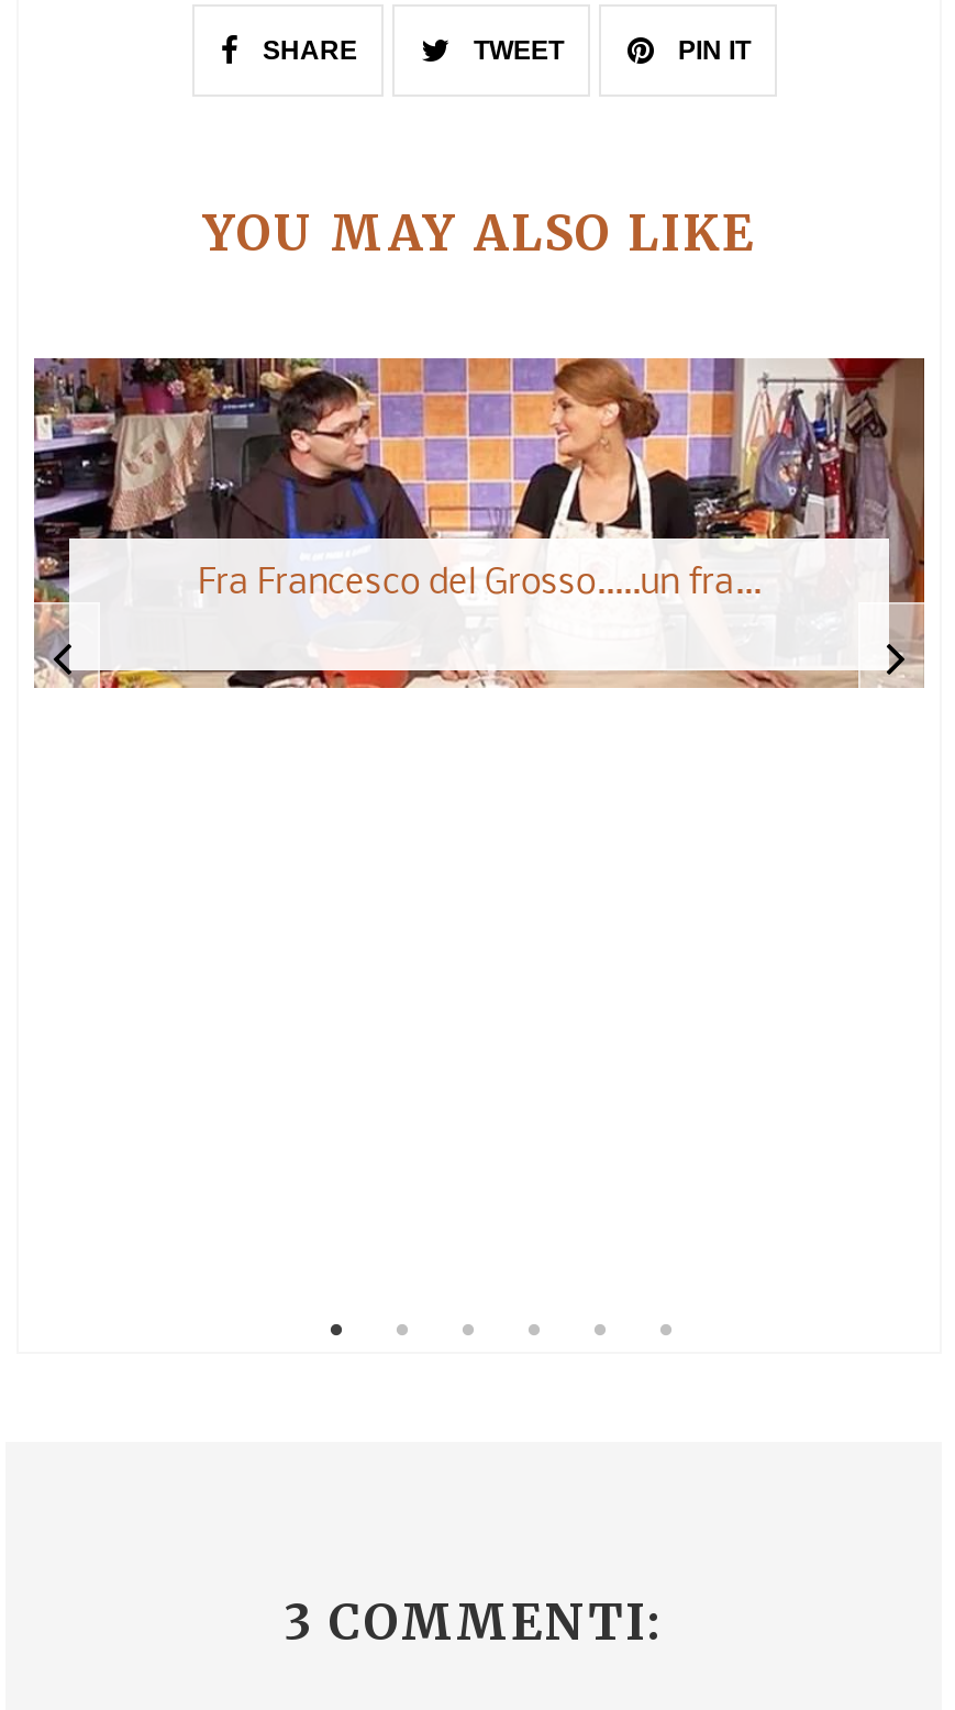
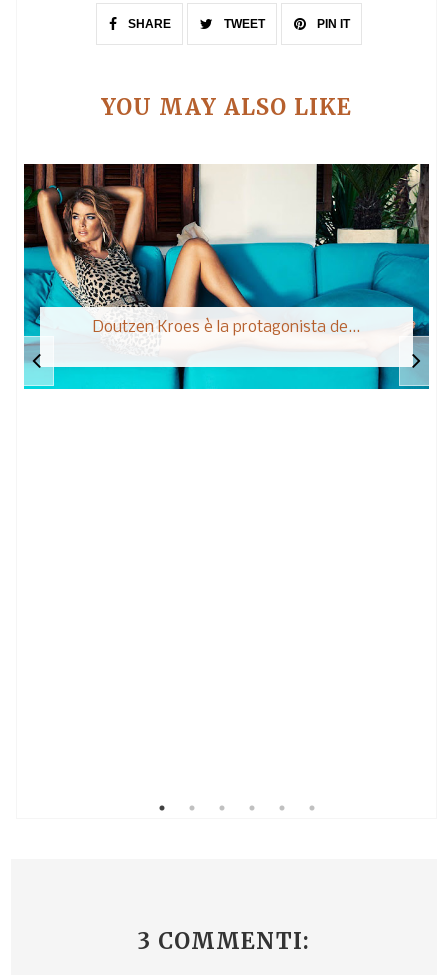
[32,356,926,690] [image] | Fra Francesco del Grosso.....un fra... -> [23,163,430,390] [image] | Doutzen Kroes è la protagonista de...

